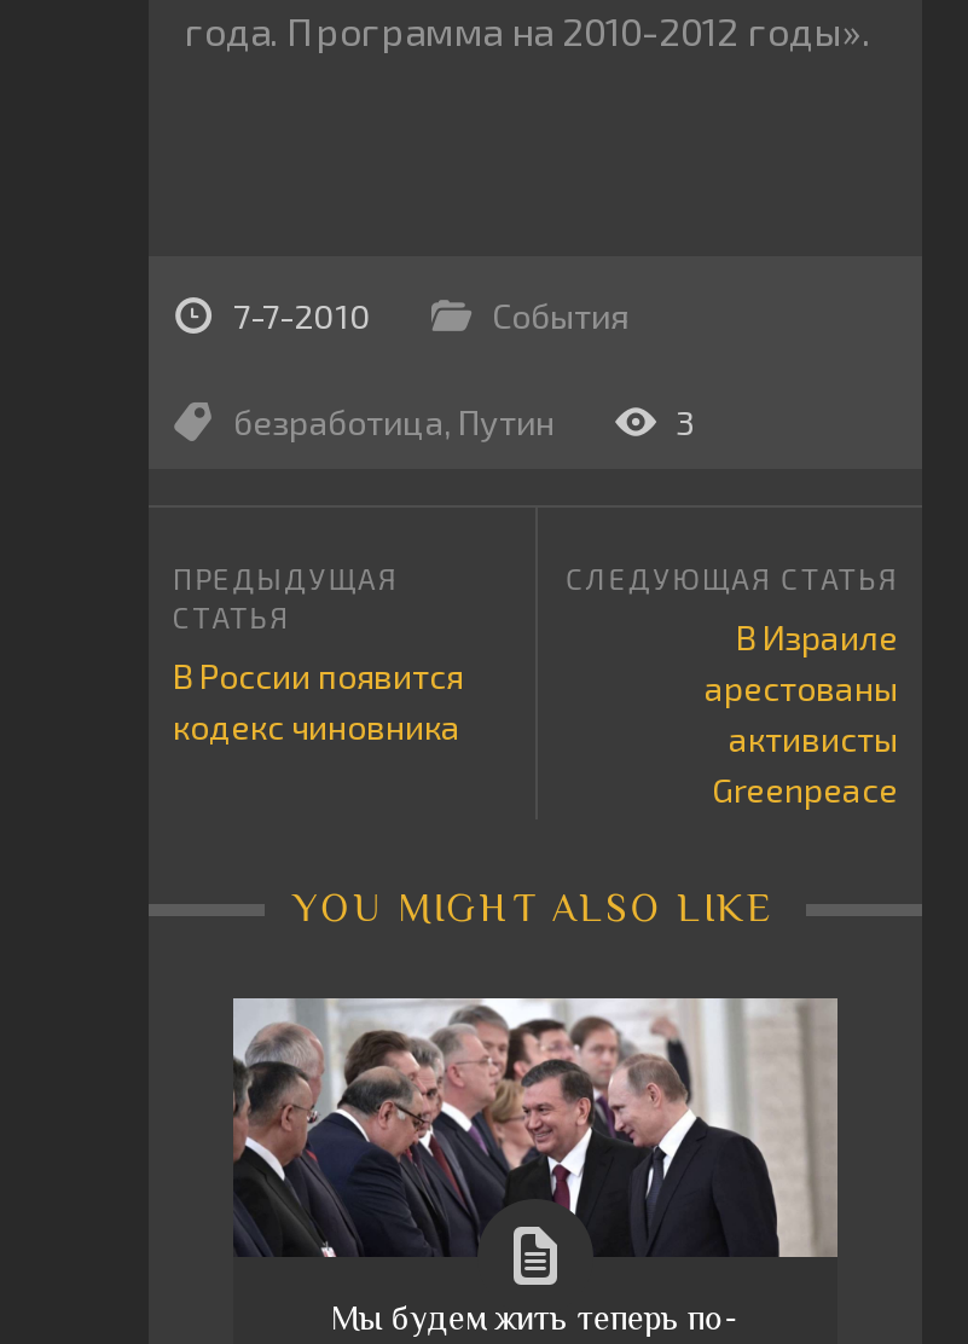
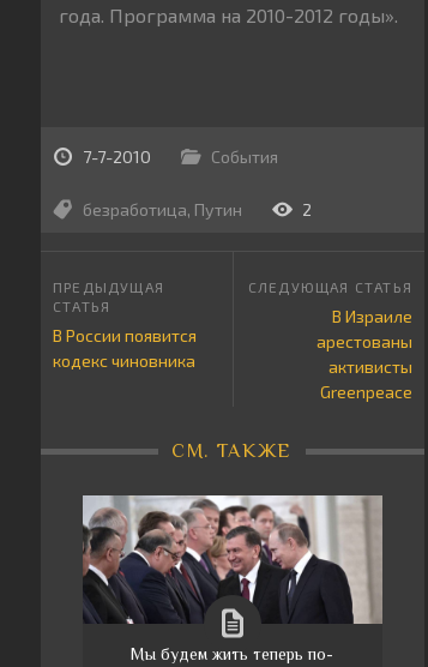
[676,401,695,442] 3 -> [302,199,312,220] 2
[266,887,805,931] YOU MIGHT ALSO LIKE -> [158,440,306,462] СМ. ТАКЖЕ

